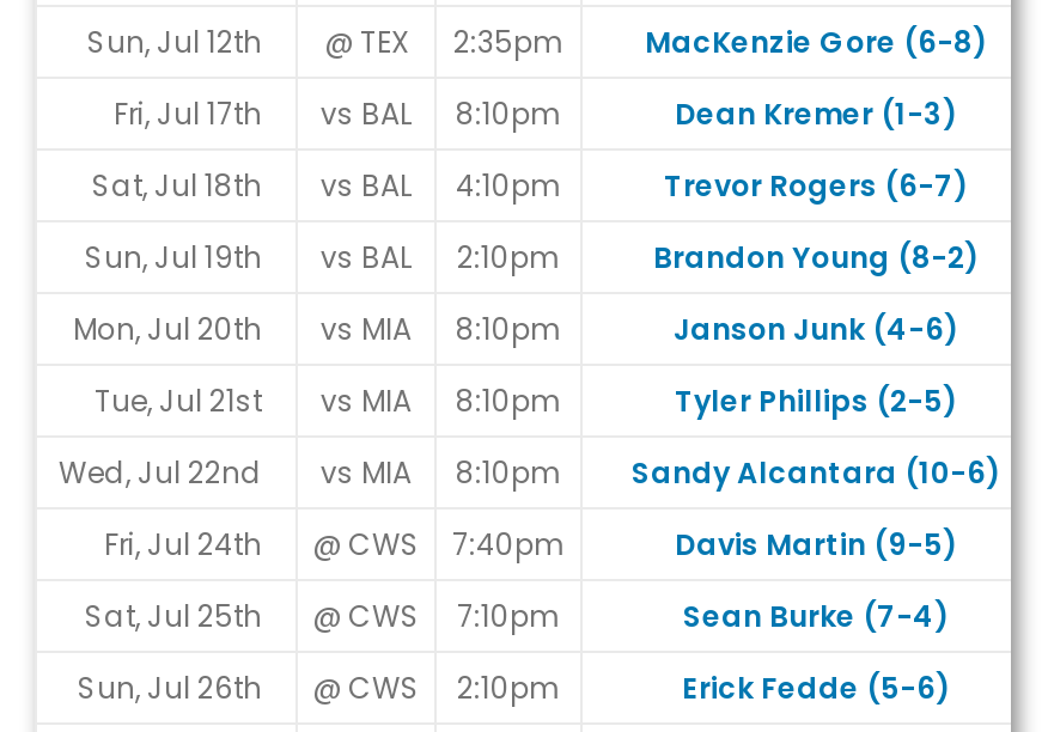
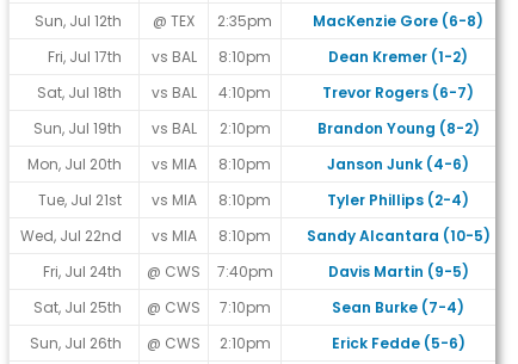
[675,94,957,135] Dean Kremer (1-3) -> [328,47,468,67] Dean Kremer (1-2)
[675,381,957,422] Tyler Phillips (2-5) -> [327,190,469,211] Tyler Phillips (2-4)
[632,453,1000,494] Sandy Alcantara (10-6) -> [306,226,490,246] Sandy Alcantara (10-5)

